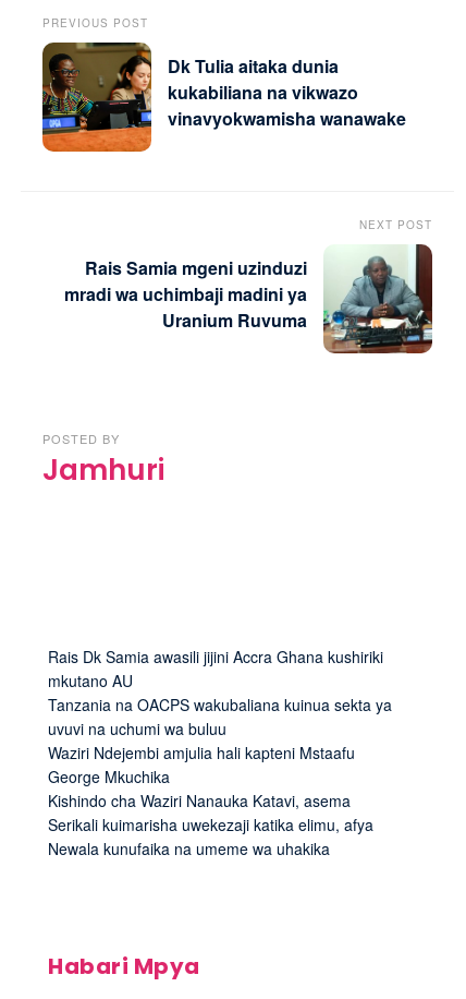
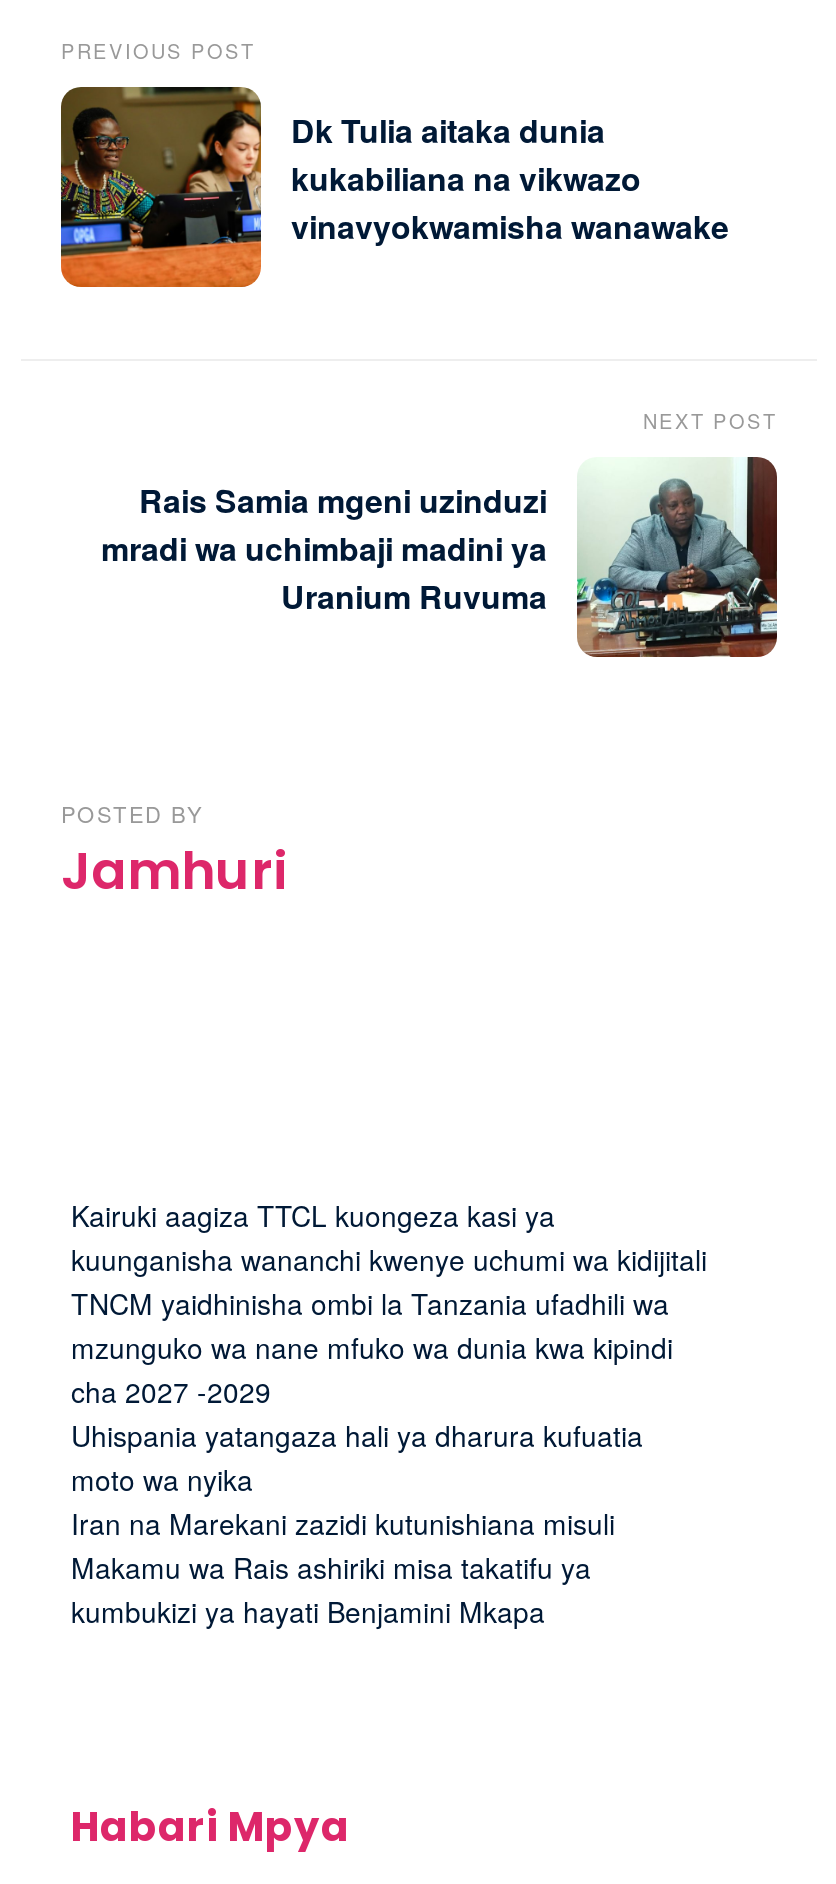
[48,646,392,860] Rais Dk Samia awasili jijini Accra Ghana kushiriki | mkutano AU | Tanzania na OACPS wakubaliana kuinua sekta ya | uvuvi na uchumi wa buluu | Waziri Ndejembi amjulia hali kapteni Mstaafu | George Mkuchika | Kishindo cha Waziri Nanauka Katavi, asema | Serikali kuimarisha uwekezaji katika elimu, afya | Newala kunufaika na umeme wa uhakika -> [71,1194,707,1630] Kairuki aagiza TTCL kuongeza kasi ya | kuunganisha wananchi kwenye uchumi wa kidijitali | TNCM yaidhinisha ombi la Tanzania ufadhili wa | mzunguko wa nane mfuko wa dunia kwa kipindi | cha 2027 -2029 | Uhispania yatangaza hali ya dharura kufuatia | moto wa nyika | Iran na Marekani zazidi kutunishiana misuli | Makamu wa Rais ashiriki misa takatifu ya | kumbukizi ya hayati Benjamini Mkapa

